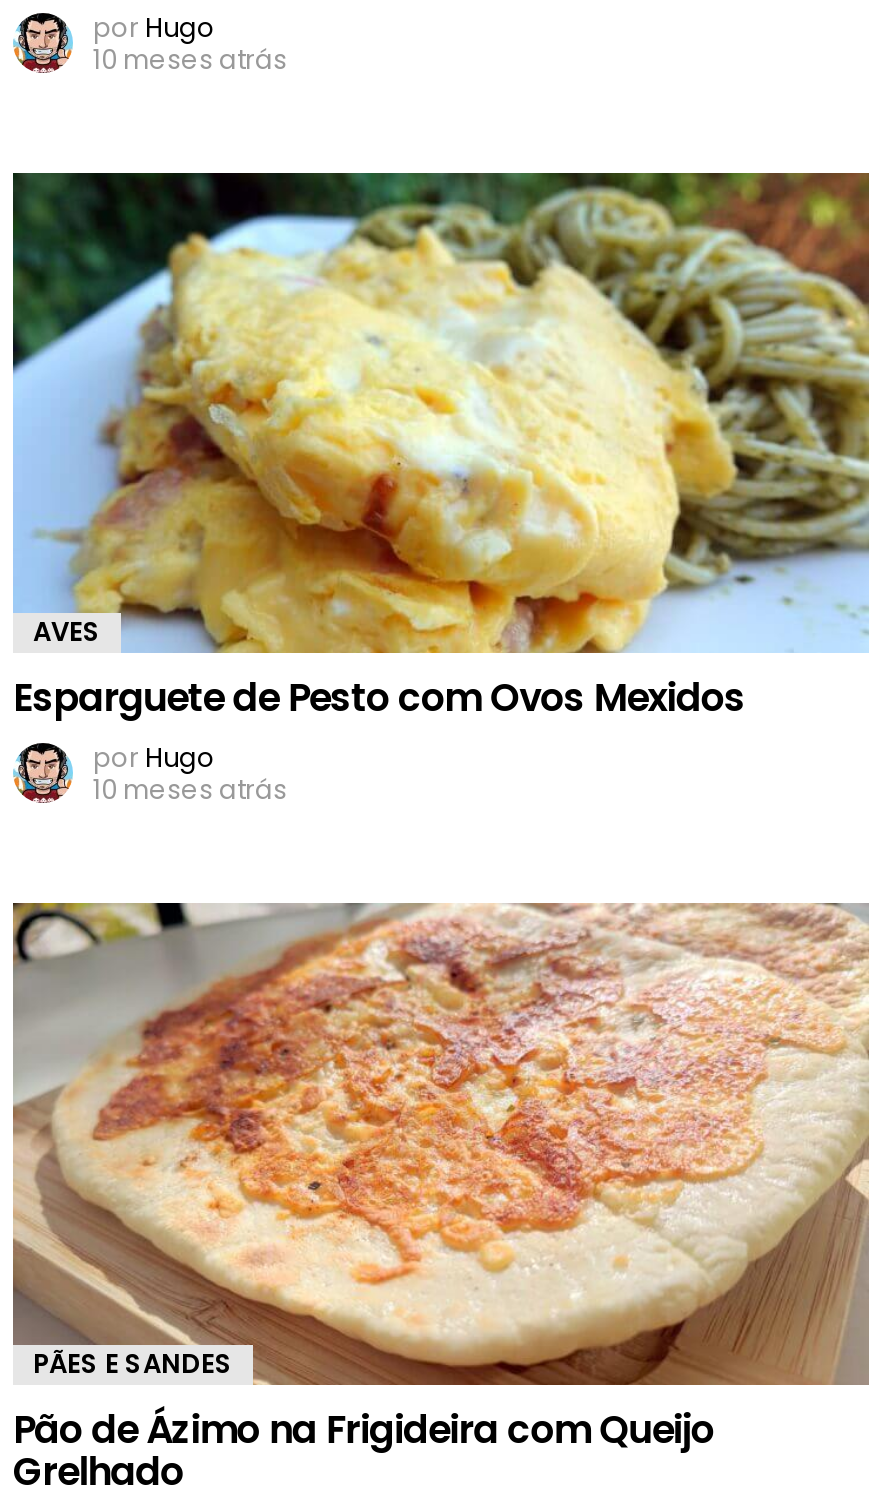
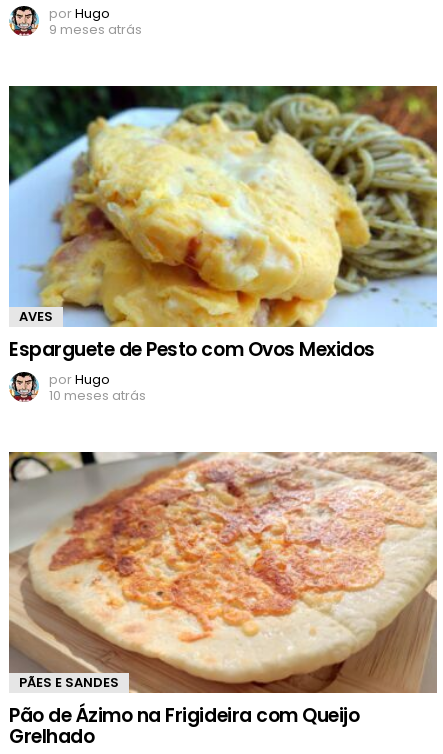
[93,40,287,78] 10 meses atrás -> [49,20,142,39] 9 meses atrás

